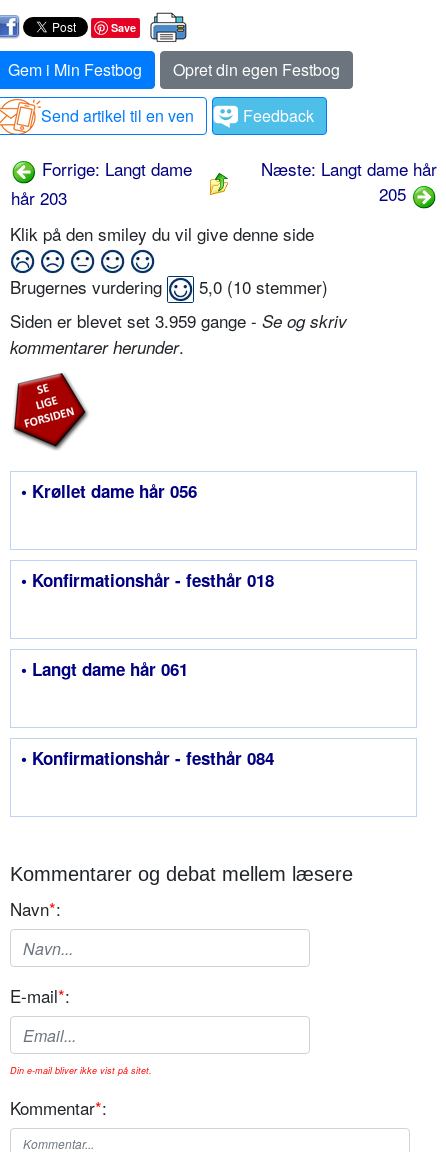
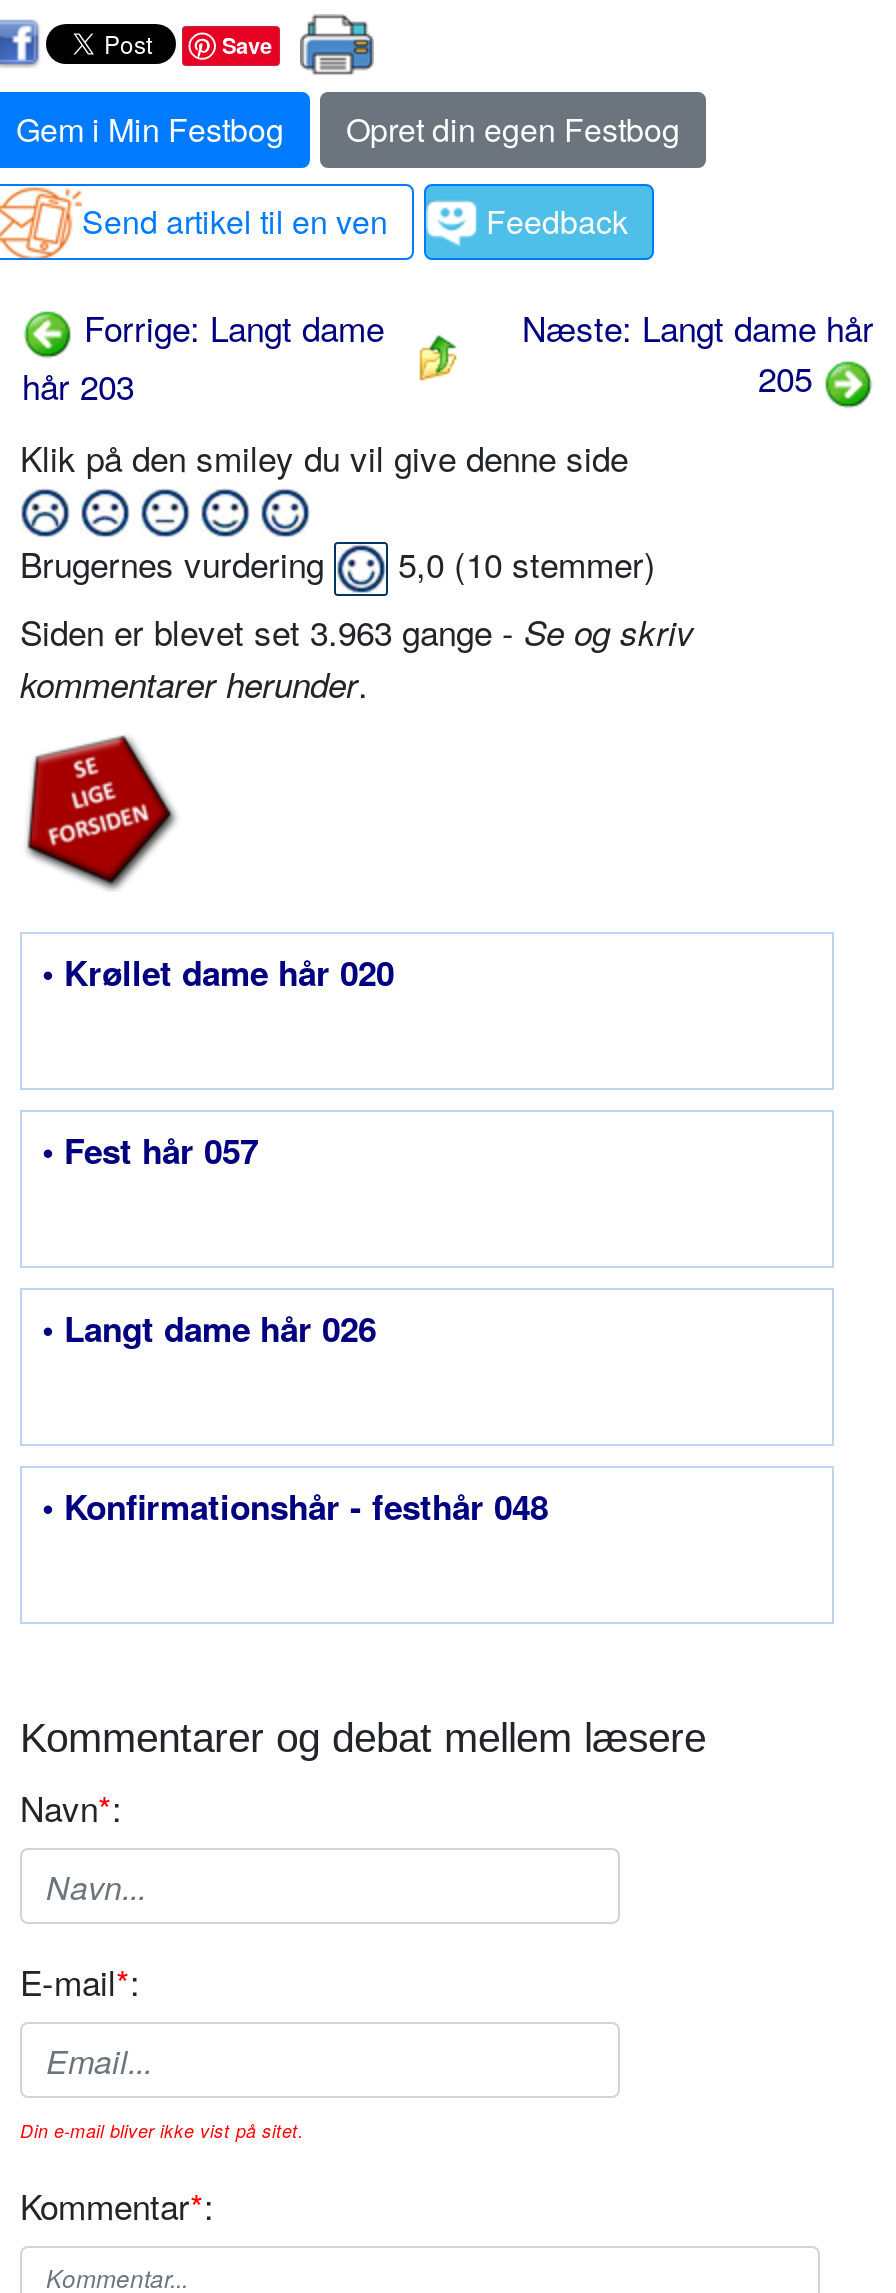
[10,308,347,333] Siden er blevet set 3.959 gange - Se og skriv -> [20,606,694,656] Siden er blevet set 3.963 gange - Se og skriv
[21,479,197,503] • Krøllet dame hår 056 -> [42,948,394,996] • Krøllet dame hår 020
[21,568,274,592] • Konfirmationshår - festhår 018 -> [42,1126,258,1174] • Fest hår 057
[21,657,188,681] • Langt dame hår 061 -> [42,1304,376,1352] • Langt dame hår 026
[21,746,274,770] • Konfirmationshår - festhår 084 -> [42,1482,548,1530] • Konfirmationshår - festhår 048

